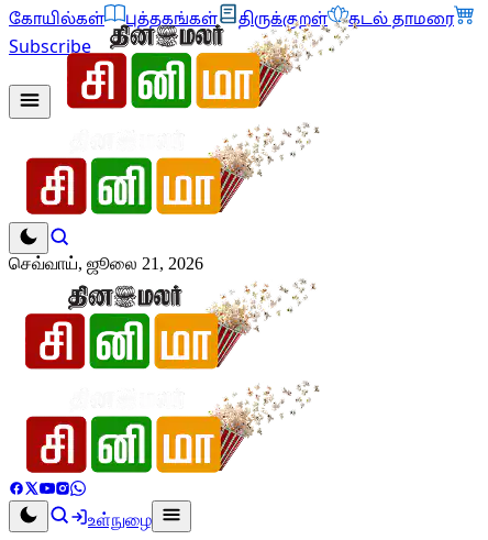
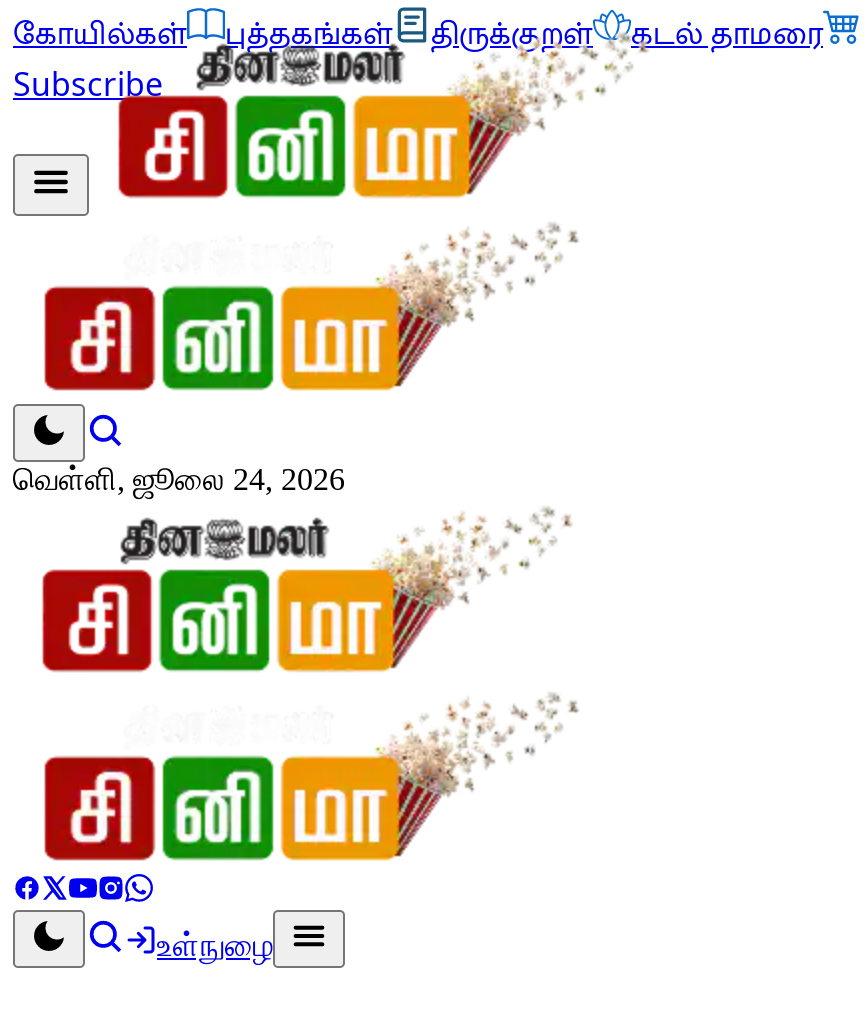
[9,254,203,273] செவ்வாய், ஜூலை 21, 2026 -> [13,462,345,496] வெள்ளி, ஜூலை 24, 2026

